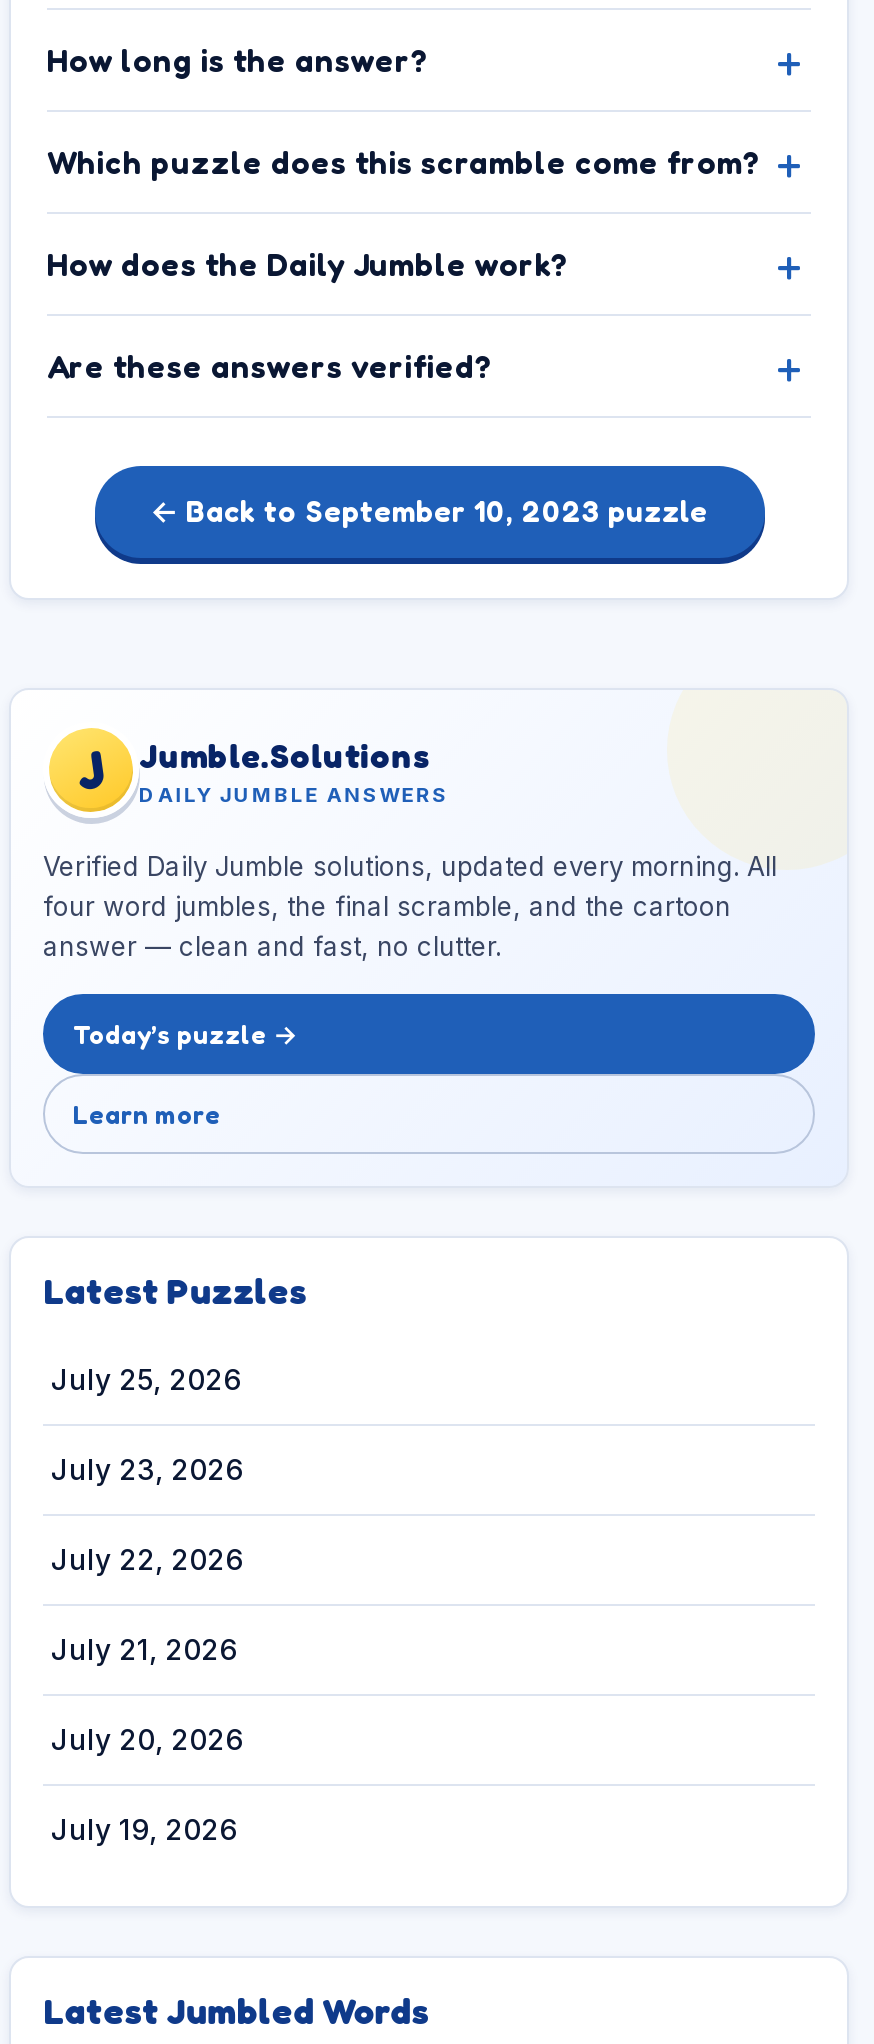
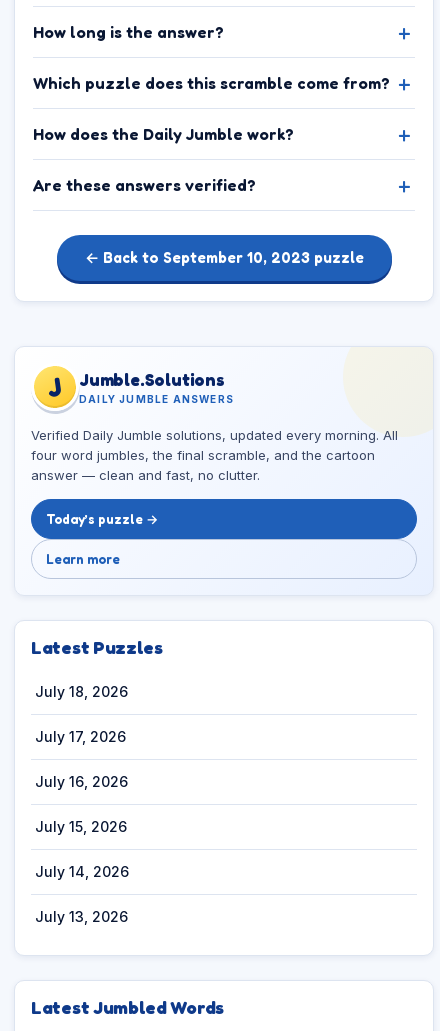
[51,1362,241,1396] July 25, 2026 -> [35,683,128,700] July 18, 2026
[51,1452,243,1486] July 23, 2026 -> [35,728,126,745] July 17, 2026
[51,1542,243,1576] July 22, 2026 -> [35,773,128,790] July 16, 2026
[51,1632,237,1666] July 21, 2026 -> [35,818,127,835] July 15, 2026
[51,1722,243,1756] July 20, 2026 -> [35,863,129,880] July 14, 2026
[51,1812,237,1846] July 19, 2026 -> [35,908,128,925] July 13, 2026

